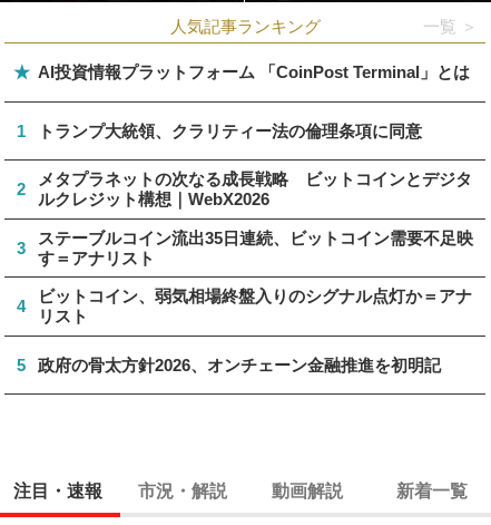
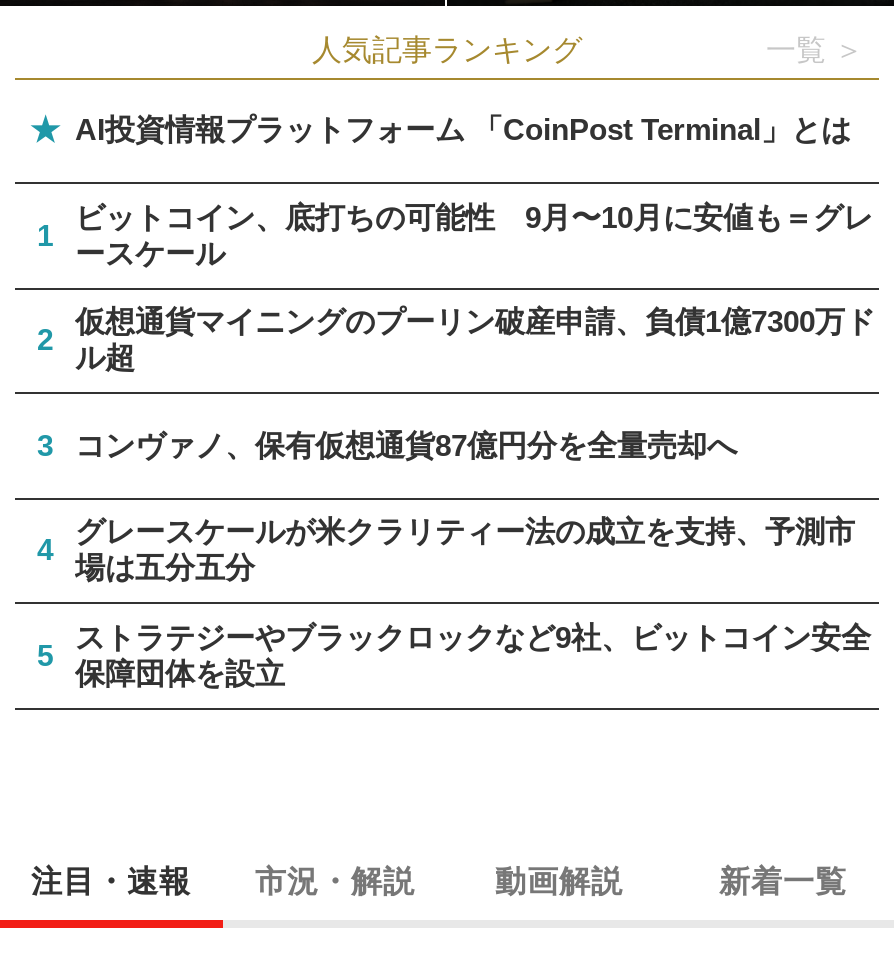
[38,121,422,140] トランプ大統領、クラリティー法の倫理条項に同意 -> [75,199,873,269] ビットコイン、底打ちの可能性 9月〜10月に安値も＝グレ | ースケール
[38,170,472,209] メタプラネットの次なる成長戦略 ビットコインとデジタ | ルクレジット構想｜WebX2026 -> [75,304,875,374] 仮想通貨マイニングのプーリン破産申請、負債1億7300万ド | ル超
[38,228,473,267] ステーブルコイン流出35日連続、ビットコイン需要不足映 | す＝アナリスト -> [75,427,737,461] コンヴァノ、保有仮想通貨87億円分を全量売却へ
[38,287,472,326] ビットコイン、弱気相場終盤入りのシグナル点灯か＝アナ | リスト -> [75,514,855,584] グレースケールが米クラリティー法の成立を支持、予測市 | 場は五分五分
[38,355,441,374] 政府の骨太方針2026、オンチェーン金融推進を初明記 -> [75,619,871,689] ストラテジーやブラックロックなど9社、ビットコイン安全 | 保障団体を設立

